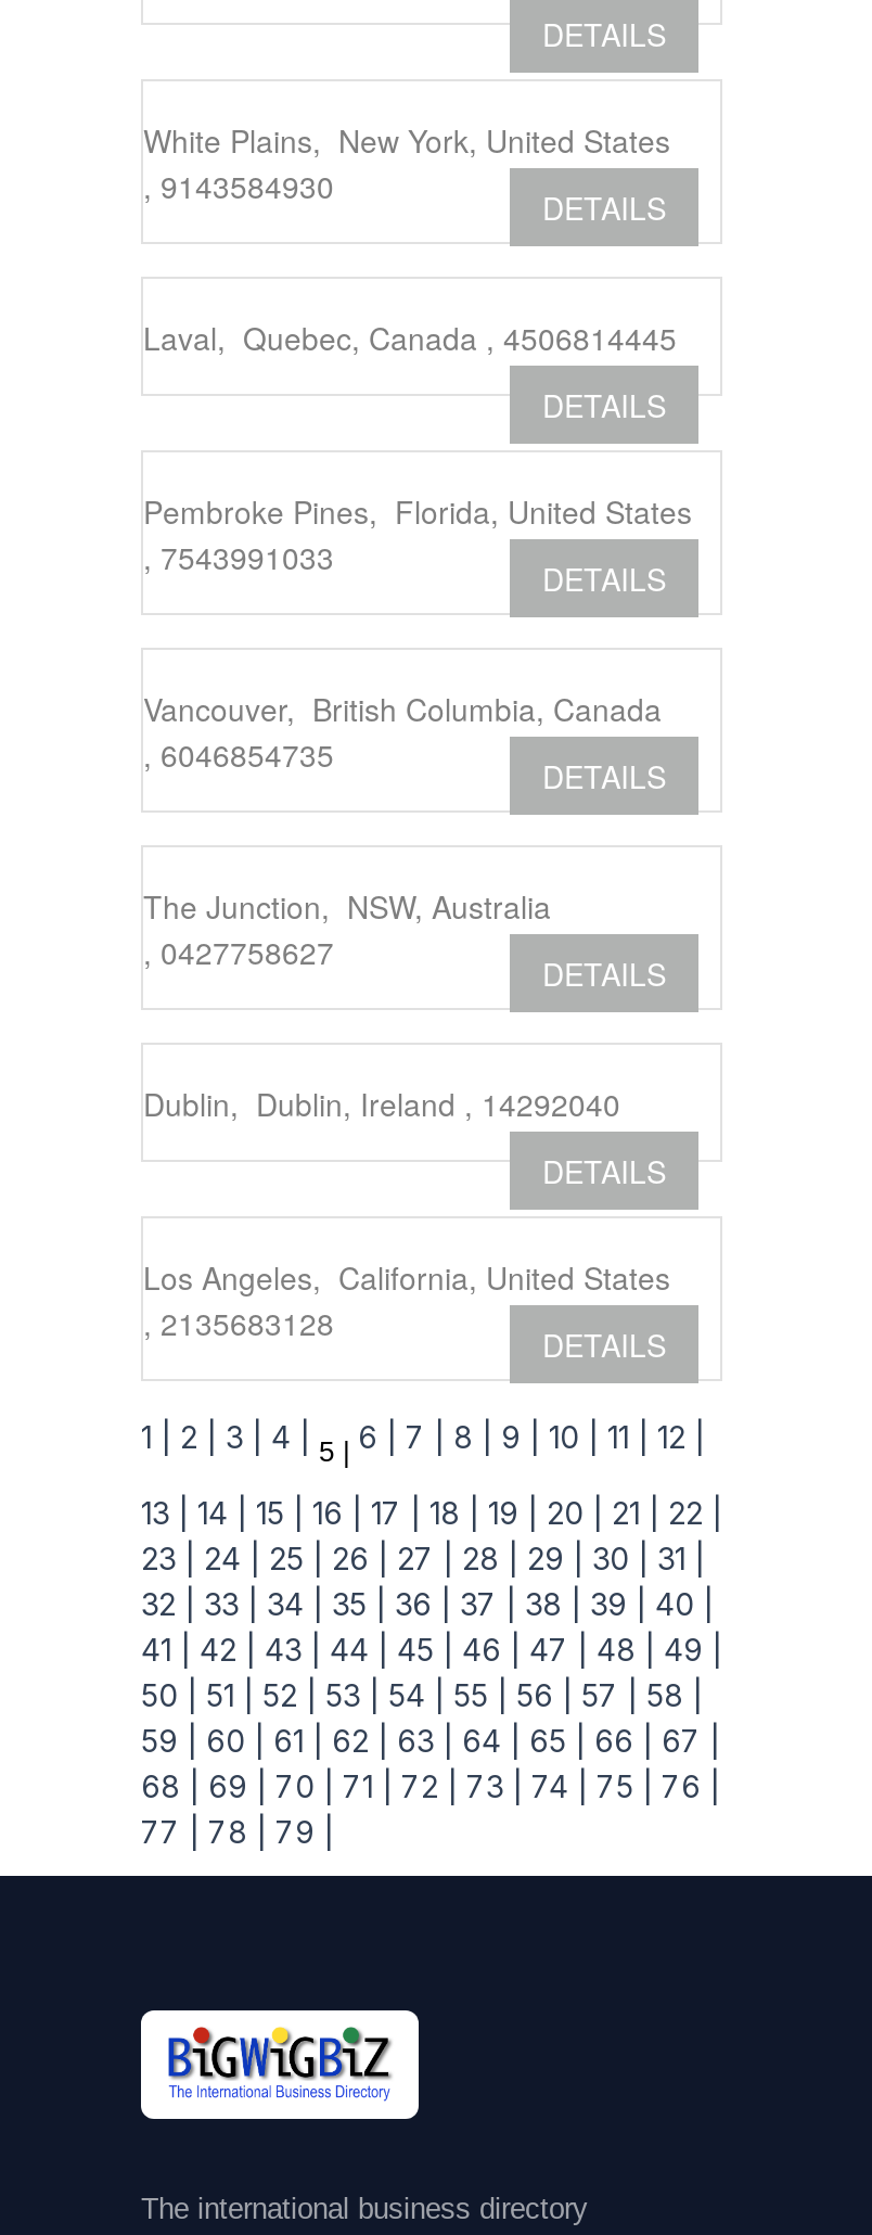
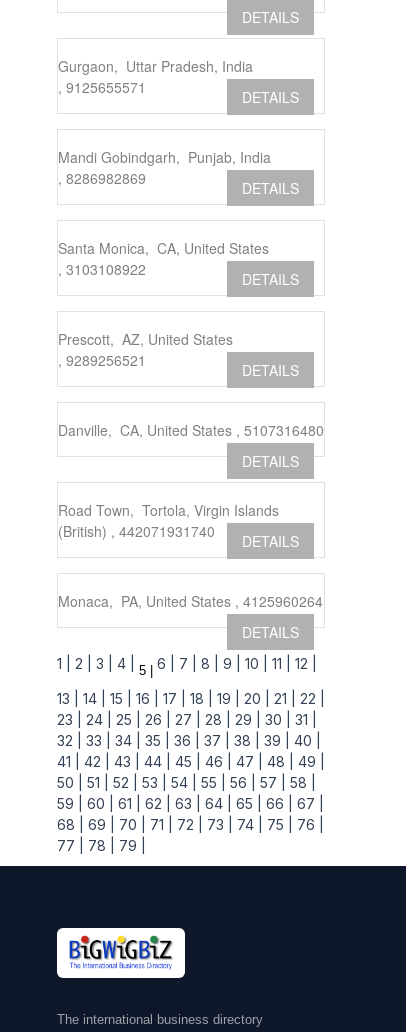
[143,117,670,206] White Plains, New York, United States | , 9143584930 -> [58,55,253,96] Gurgaon, Uttar Pradesh, India | , 9125655571
[143,315,677,358] Laval, Quebec, Canada , 4506814445 -> [58,146,271,187] Mandi Gobindgarh, Punjab, India | , 8286982869
[143,488,692,532] Pembroke Pines, Florida, United States -> [58,237,269,257] Santa Monica, CA, United States
[143,534,334,577] , 7543991033 -> [58,258,146,278] , 3103108922
[143,686,662,775] Vancouver, British Columbia, Canada | , 6046854735 -> [58,328,233,369] Prescott, AZ, United States | , 9289256521
[143,883,551,972] The Junction, NSW, Australia | , 0427758627 -> [58,419,324,439] Danville, CA, United States , 5107316480
[143,1081,620,1124] Dublin, Dublin, Ireland , 14292040 -> [58,499,279,540] Road Town, Tortola, Virgin Islands | (British) , 442071931740
[143,1254,670,1343] Los Angeles, California, United States | , 2135683128 -> [58,590,323,610] Monaca, PA, United States , 4125960264

